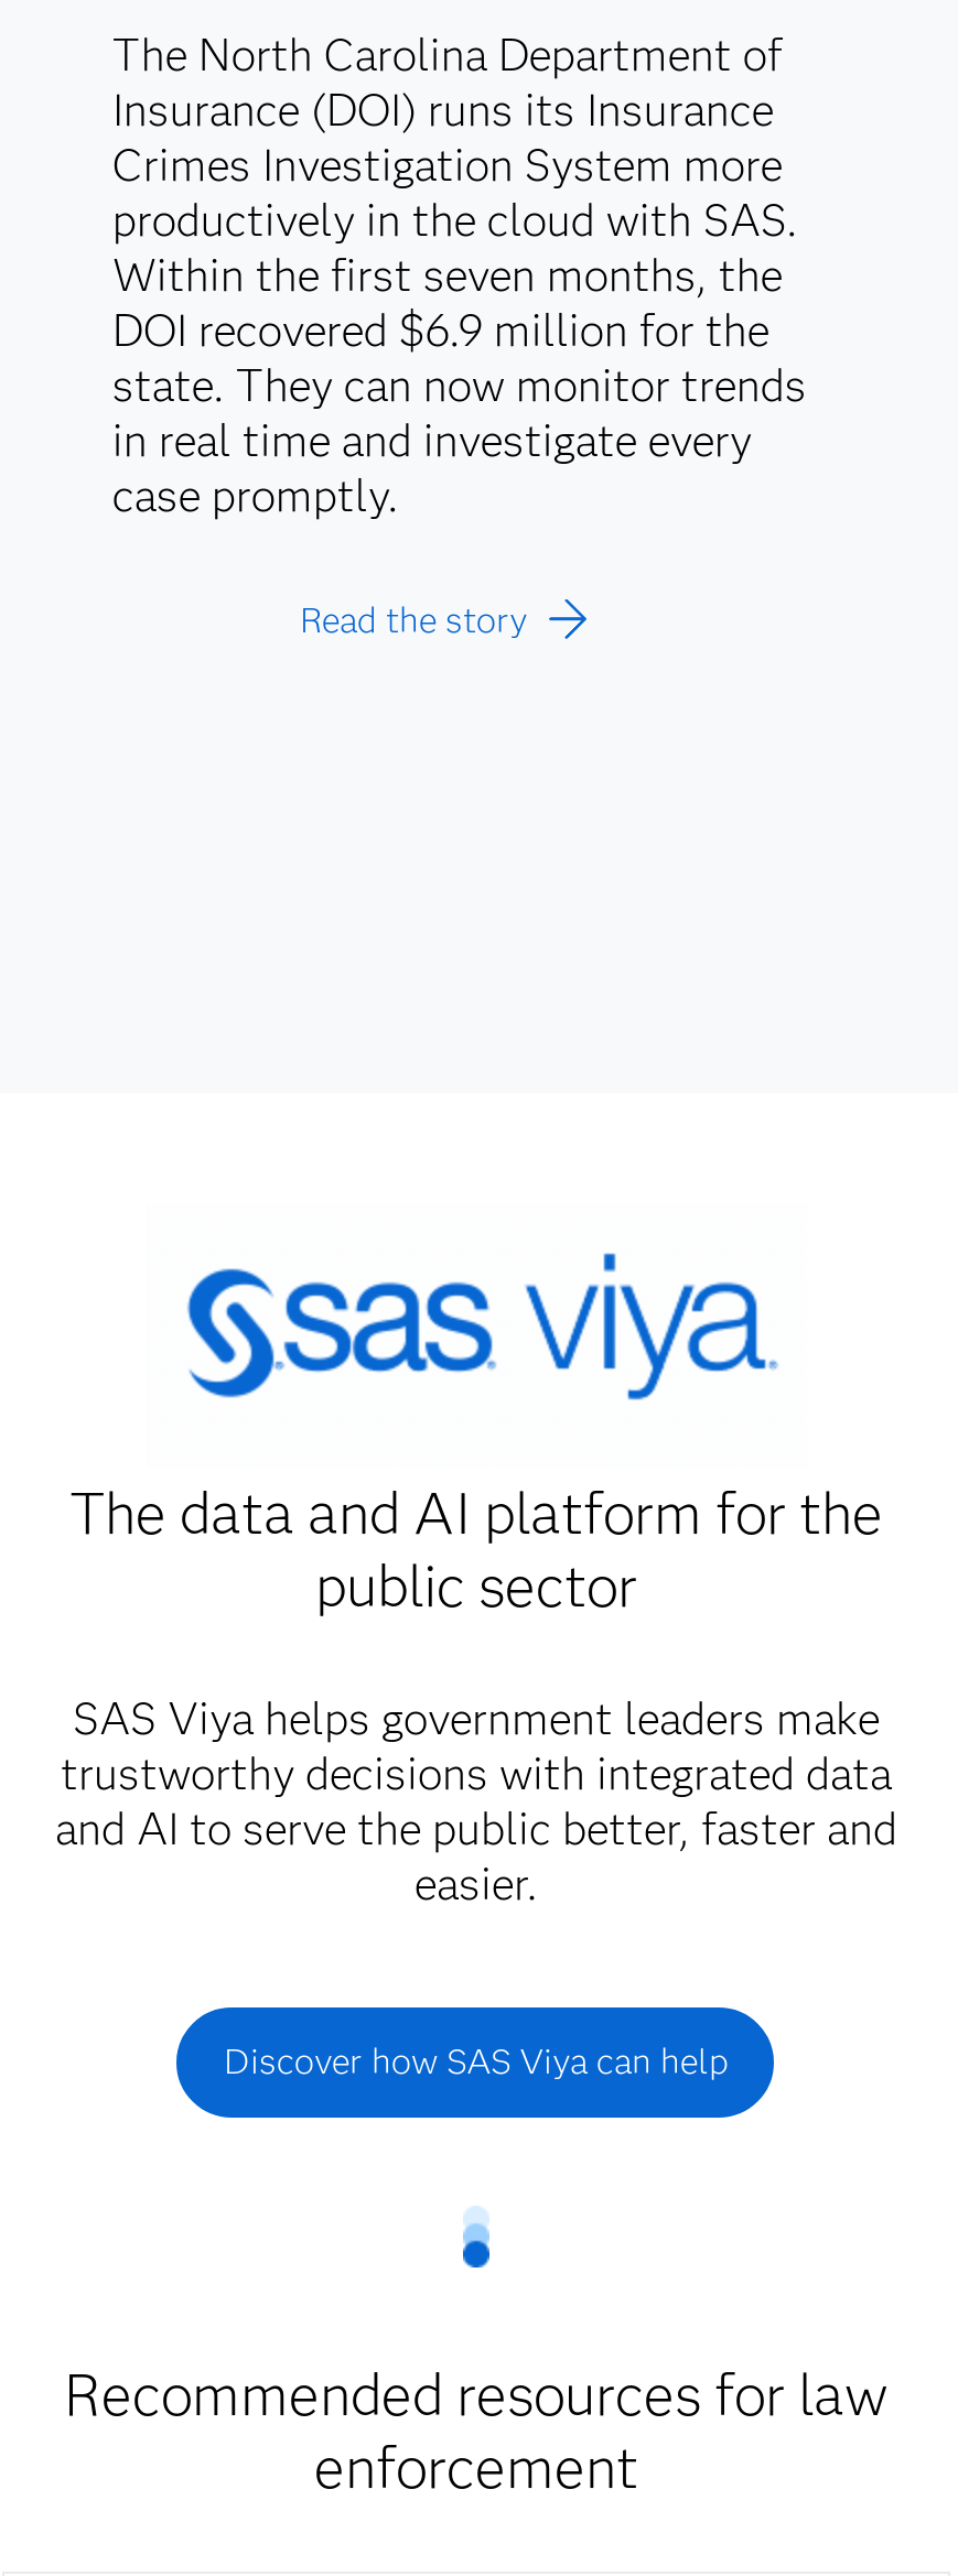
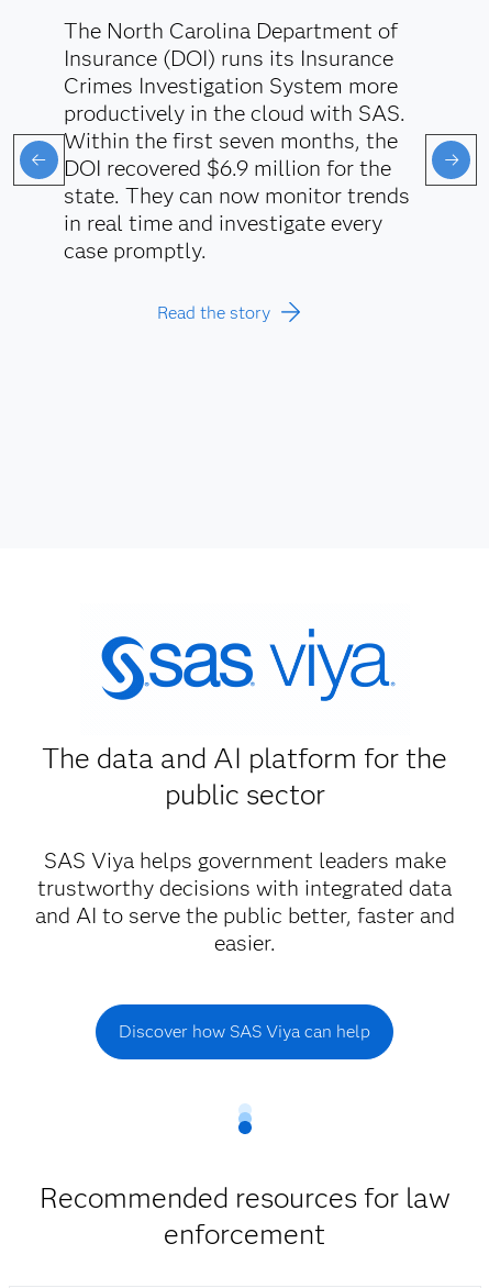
none -> [12,133,59,187] [image]
none -> [424,133,478,187] [image]

